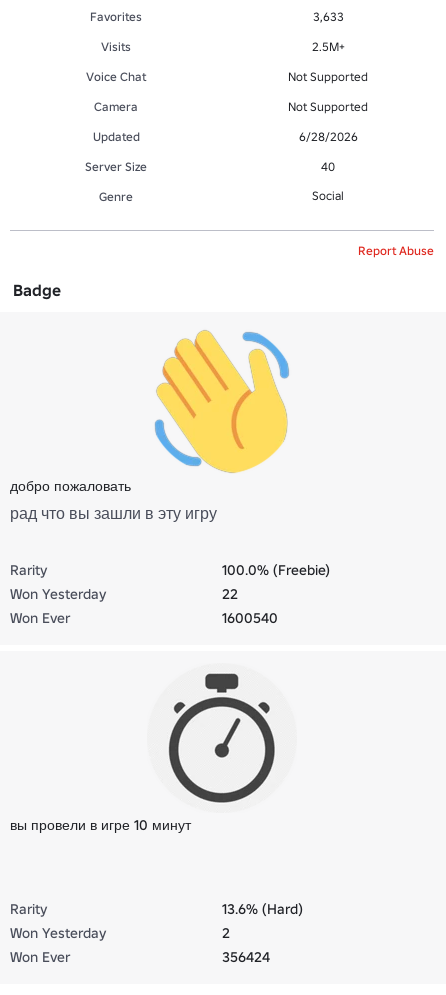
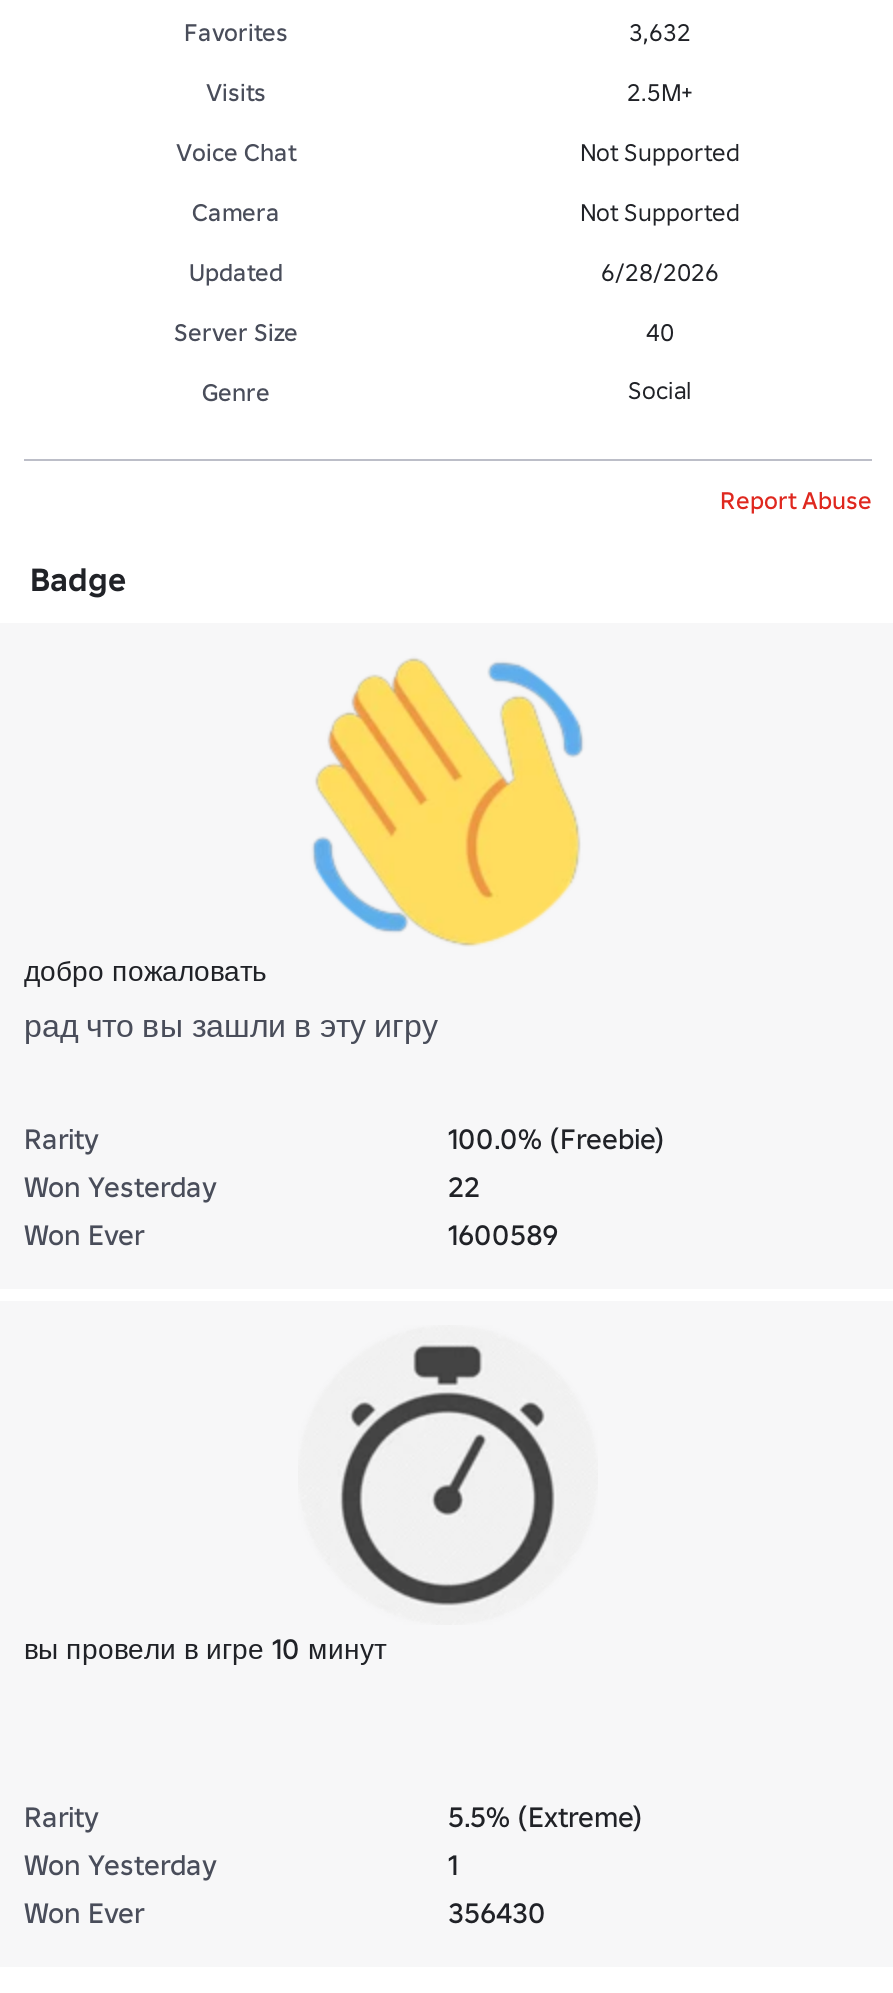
[312,8,343,23] 3,633 -> [629,16,691,46] 3,632
[222,608,278,626] 1600540 -> [448,1216,558,1252] 1600589
[222,899,303,917] 13.6% (Hard) -> [448,1798,642,1834] 5.5% (Extreme)
[222,923,230,941] 2 -> [448,1846,458,1882] 1
[222,947,270,965] 356424 -> [448,1894,546,1930] 356430

